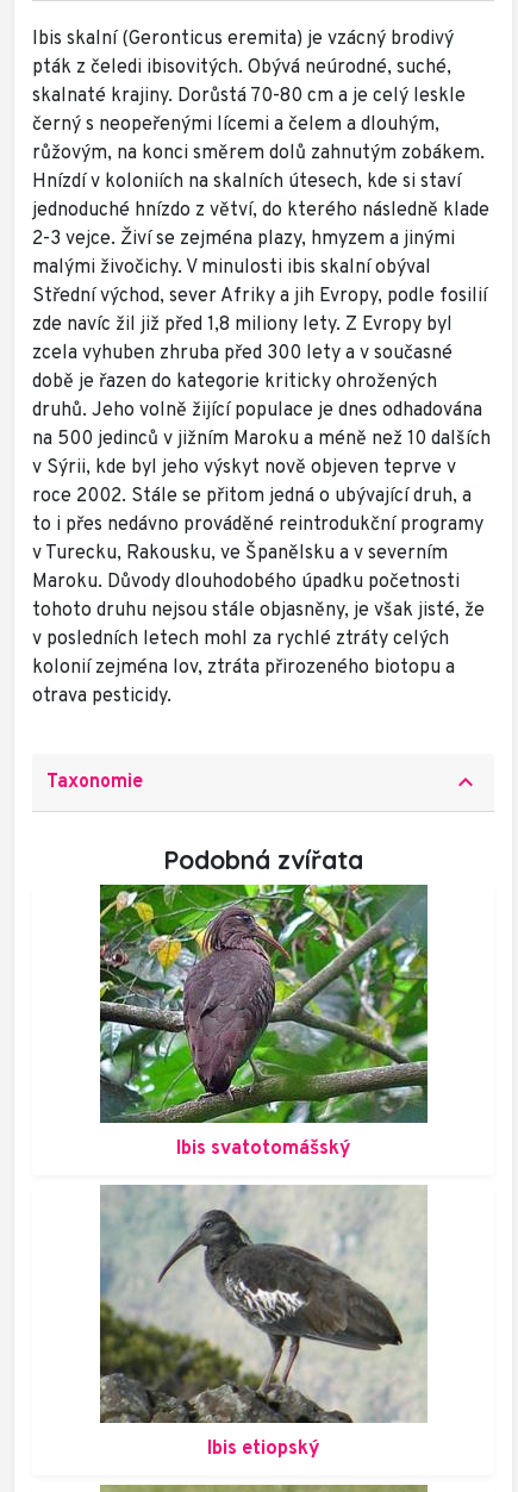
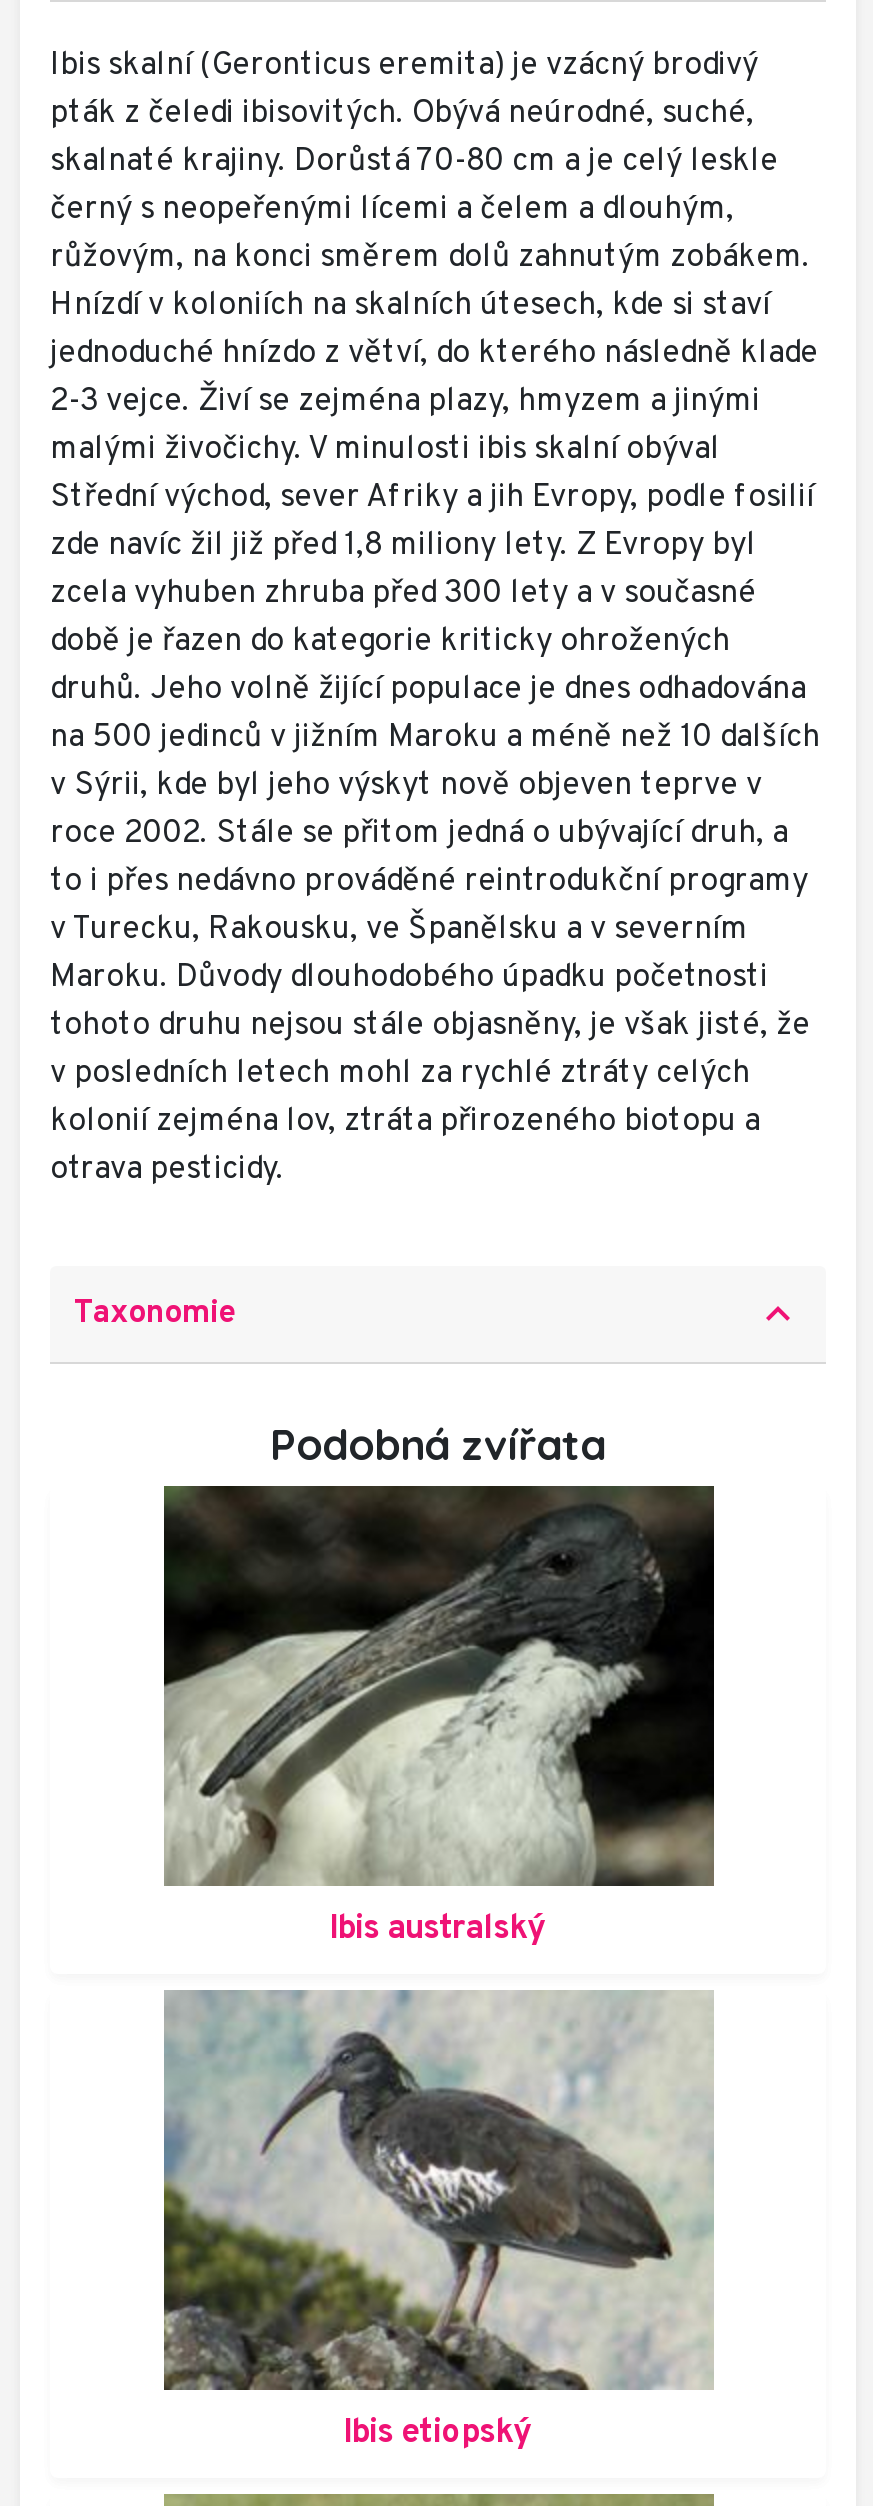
[99,884,429,1161] [image] | Ibis svatotomášský -> [162,1484,716,1950] [image] | Ibis australský

